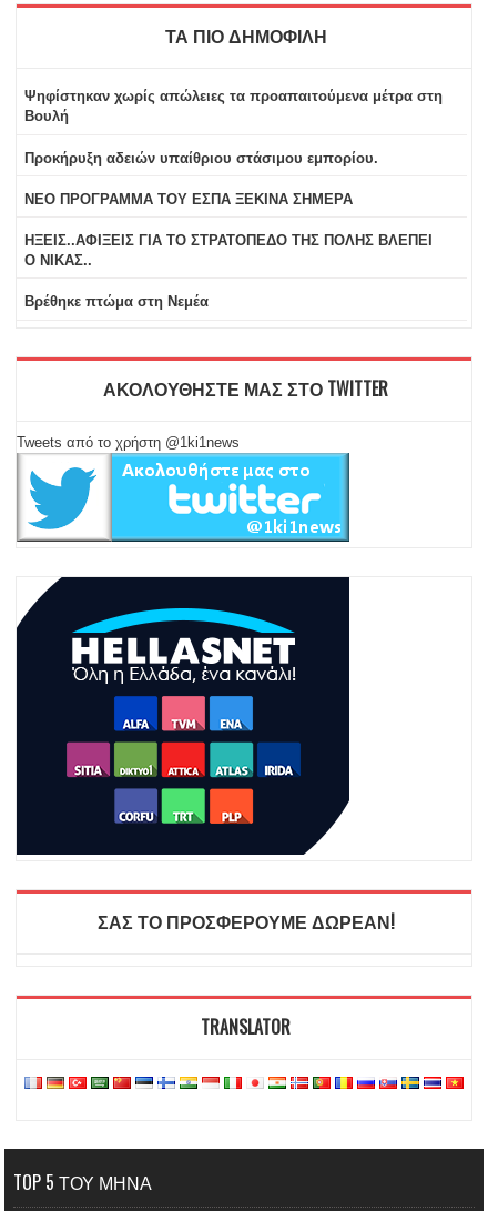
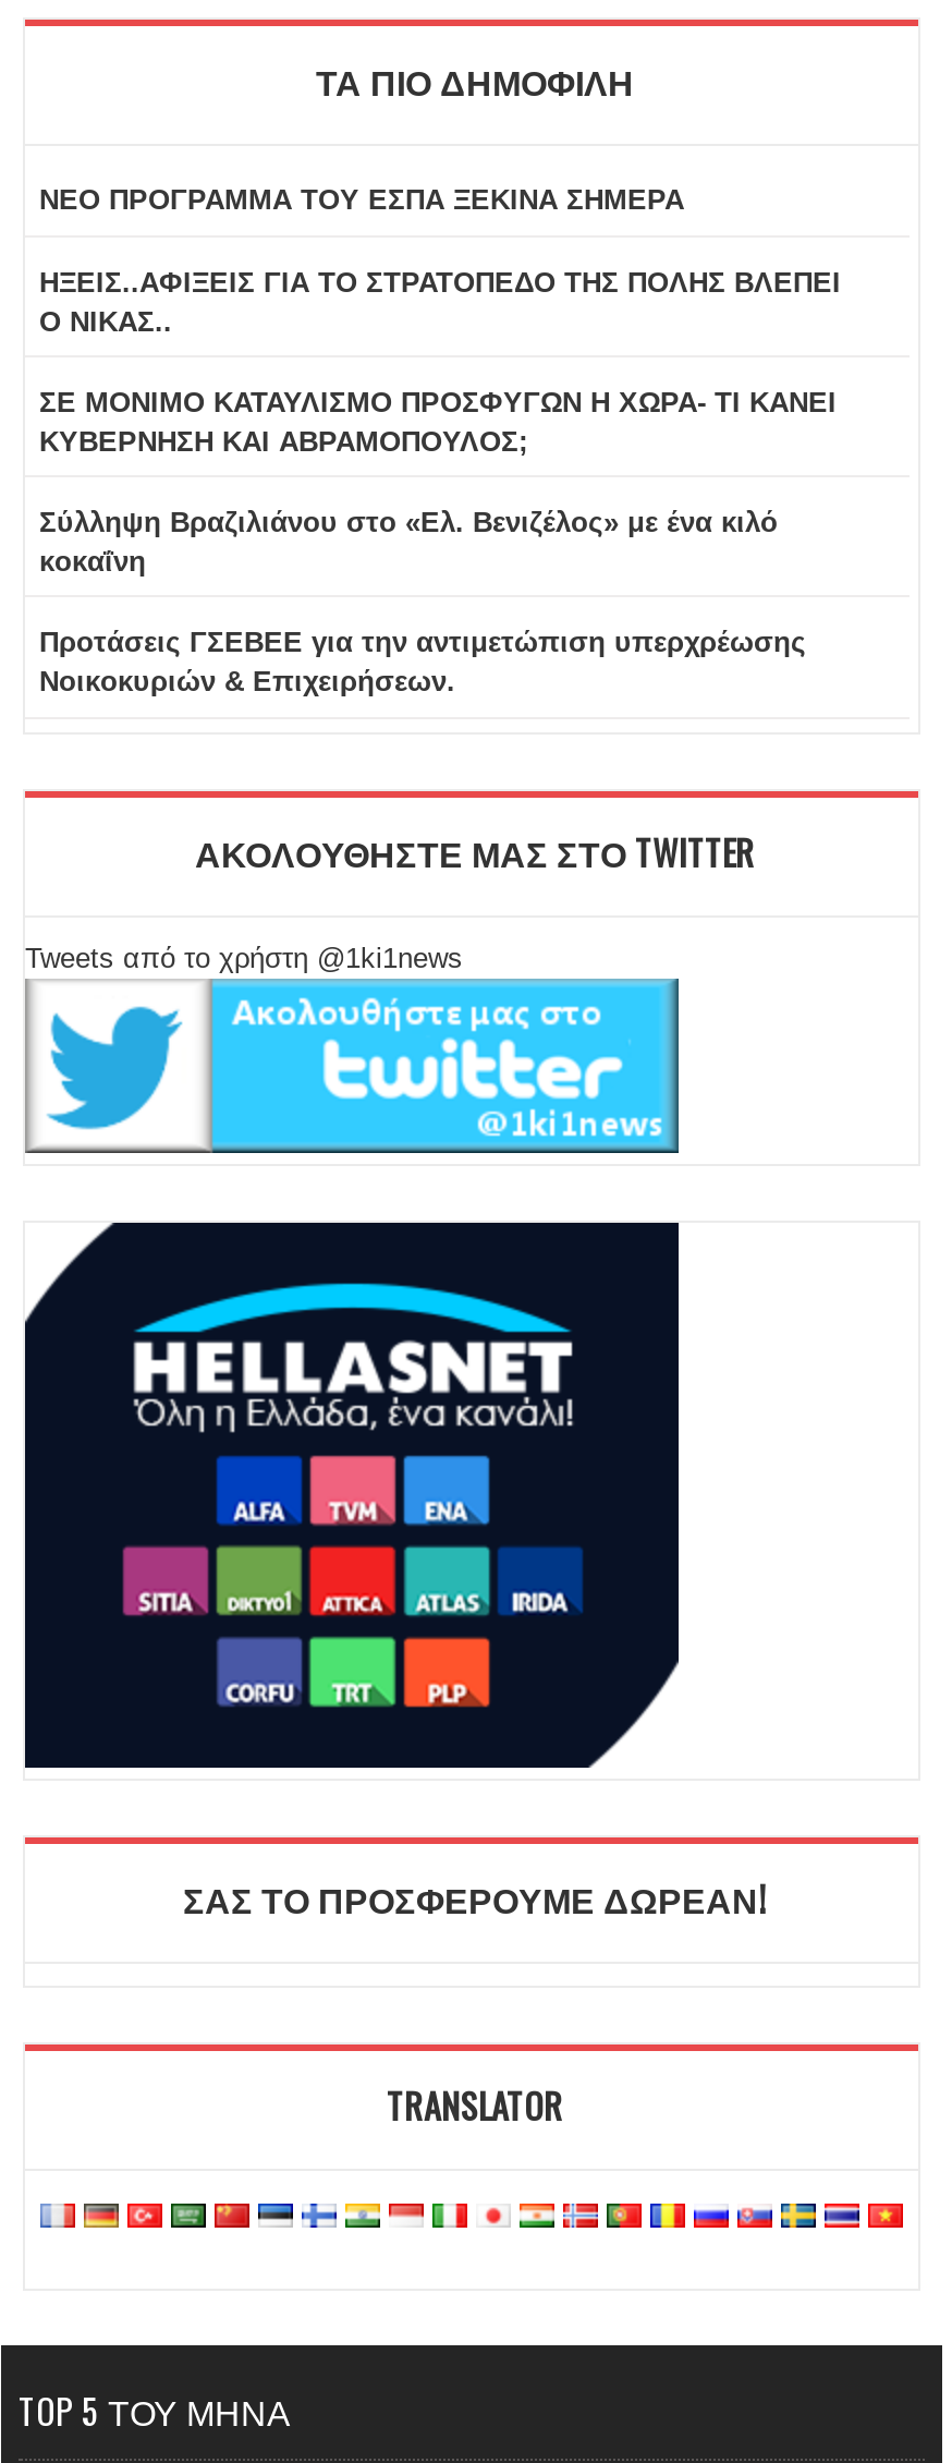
[24,88,442,166] Ψηφίστηκαν χωρίς απώλειες τα προαπαιτούμενα μέτρα στη | Βουλή | Προκήρυξη αδειών υπαίθριου στάσιμου εμπορίου. -> none
moved [24,191,432,269] -> [39,184,841,337]: ΝΕΟ ΠΡΟΓΡΑΜΜΑ ΤΟΥ ΕΣΠΑ ΞΕΚΙΝΑ ΣΗΜΕΡΑ | ΗΞΕΙΣ..ΑΦΙΞΕΙΣ ΓΙΑ ΤΟ ΣΤΡΑΤΟΠΕΔΟ ΤΗΣ ΠΟΛΗΣ ΒΛΕΠΕΙ | Ο ΝΙΚΑΣ..
[24,293,208,310] Βρέθηκε πτώμα στη Νεμέα -> [39,385,837,698] ΣΕ ΜΟΝΙΜΟ ΚΑΤΑΥΛΙΣΜΟ ΠΡΟΣΦΥΓΩΝ Η ΧΩΡΑ- ΤΙ ΚΑΝΕΙ | ΚΥΒΕΡΝΗΣΗ ΚΑΙ ΑΒΡΑΜΟΠΟΥΛΟΣ; | Σύλληψη Βραζιλιάνου στο «Ελ. Βενιζέλος» με ένα κιλό | κοκαΐνη | Προτάσεις ΓΣΕΒΕΕ για την αντιμετώπιση υπερχρέωσης | Νοικοκυριών & Επιχειρήσεων.

